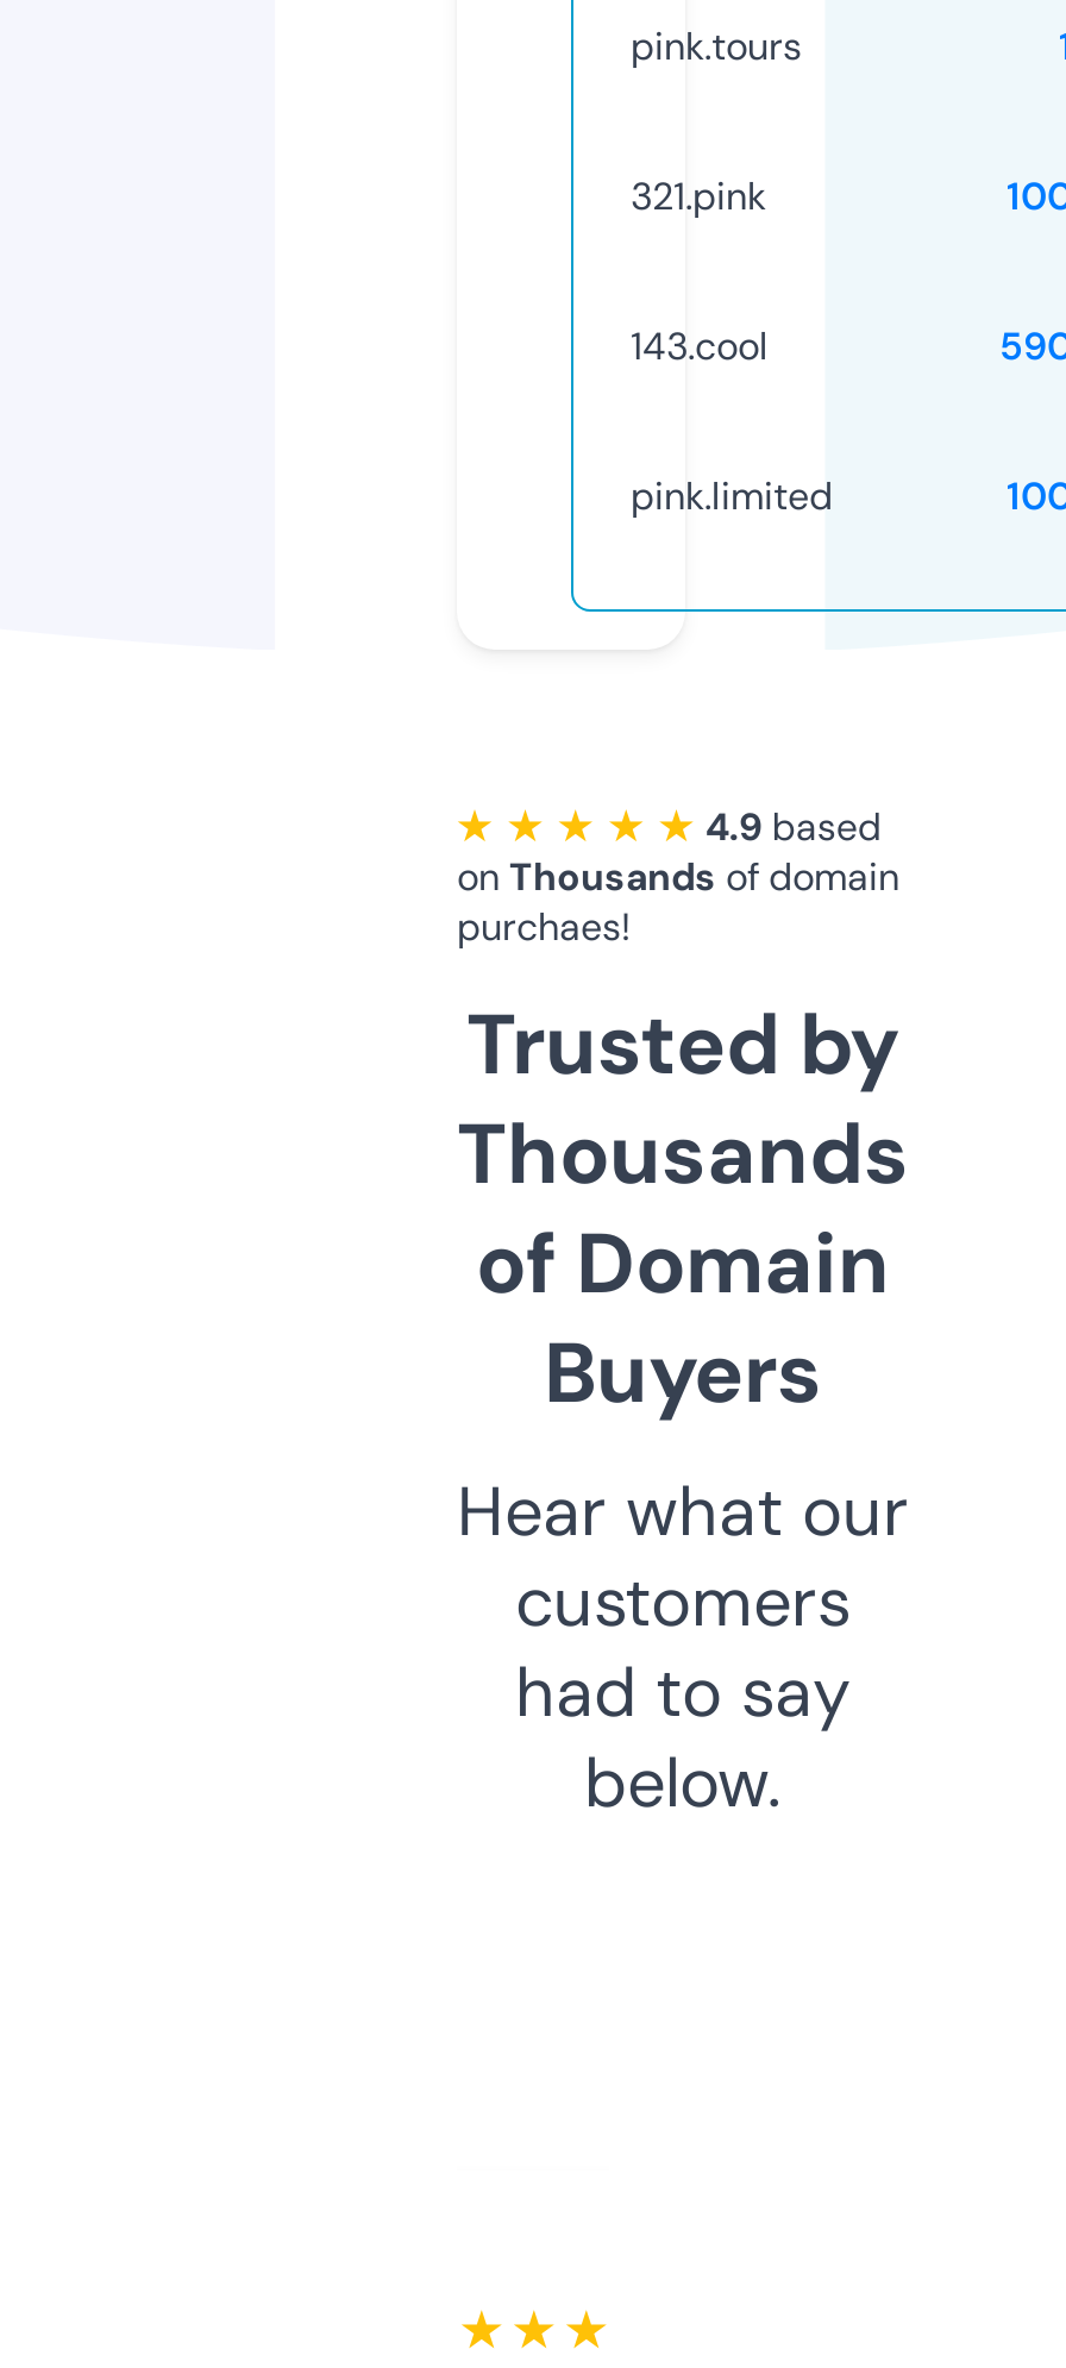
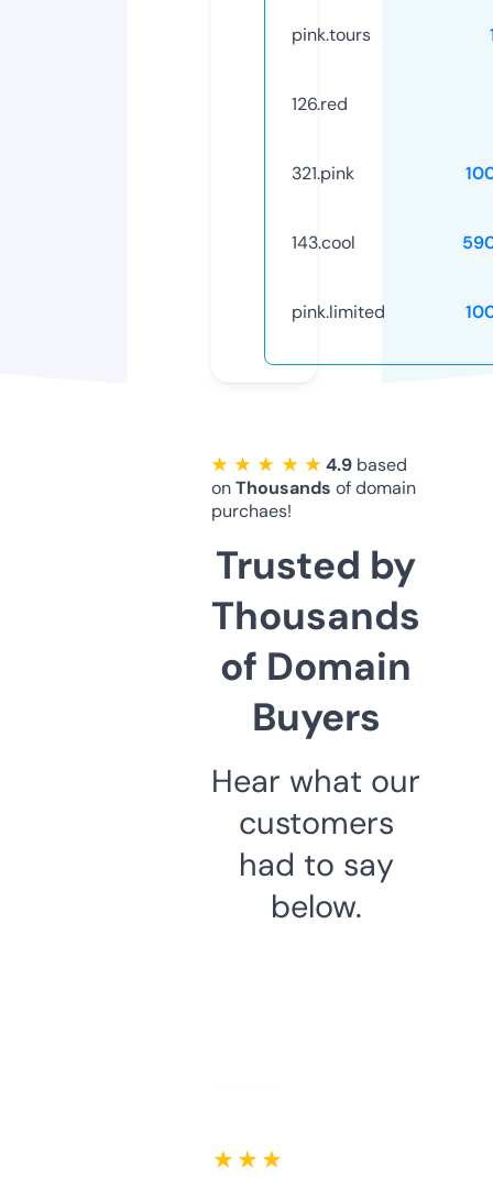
none -> [292,92,348,115] 126.red

